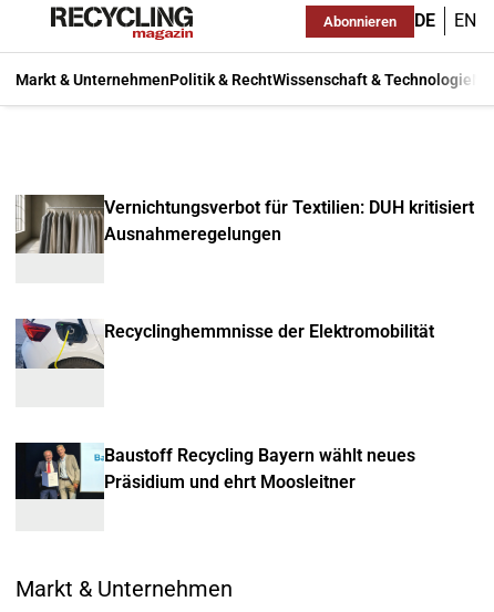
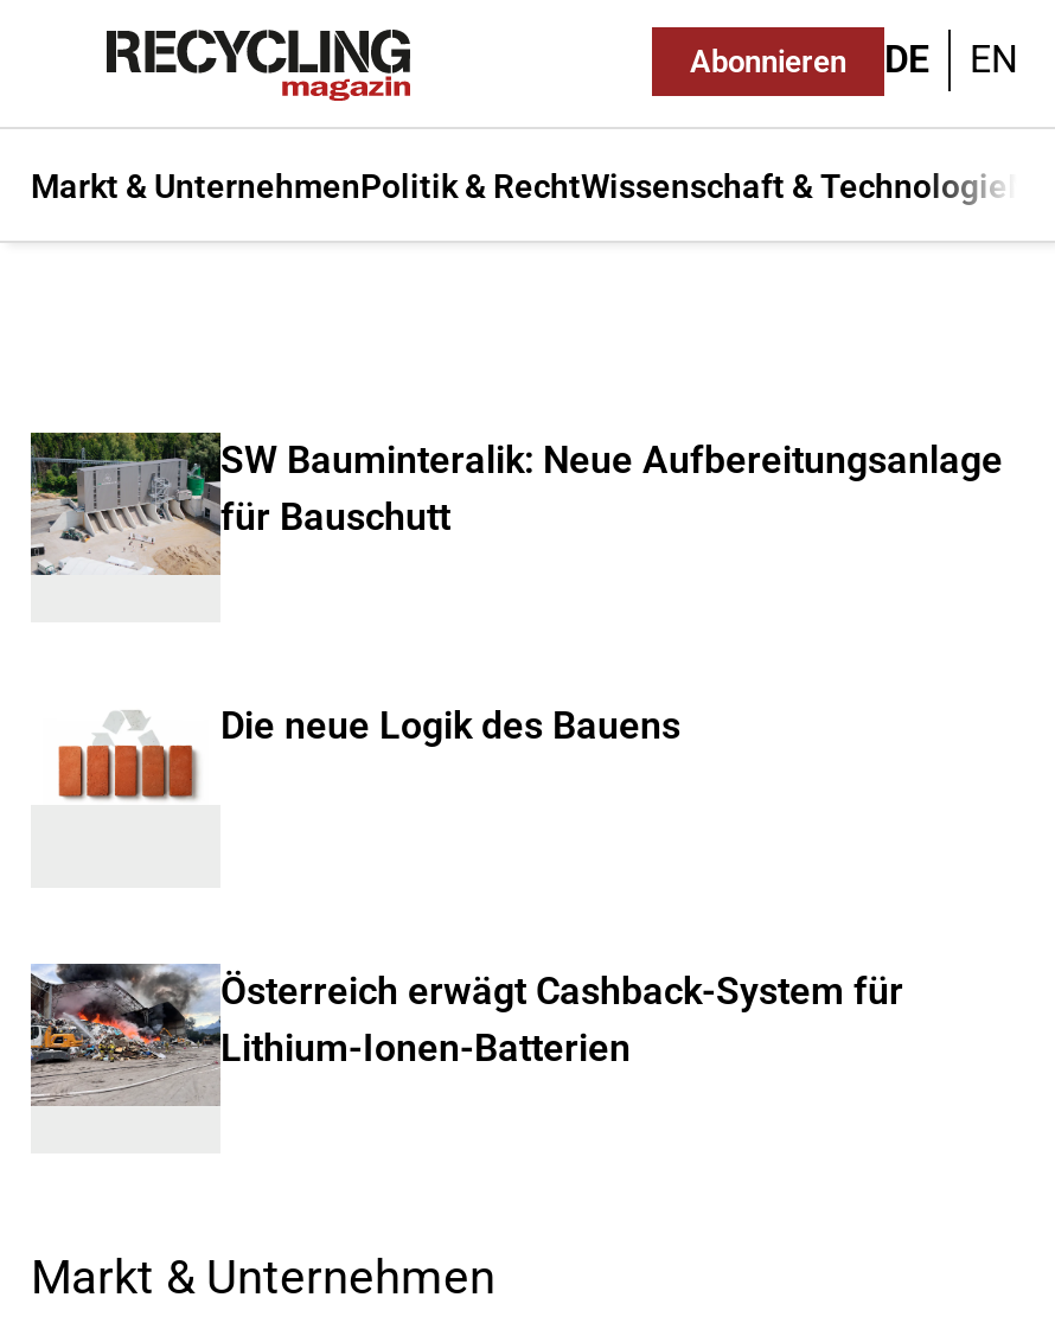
[16,195,474,261] [image] | Vernichtungsverbot für Textilien: DUH kritisiert | Ausnahmeregelungen -> [28,430,1003,577] [image] | SW Bauminteralik: Neue Aufbereitungsanlage | für Bauschutt
[14,318,434,370] [image] | Recyclinghemmnisse der Elektromobilität -> [31,698,680,805] [image] | Die neue Logik des Bauens
[14,442,415,508] [image] | Baustoff Recycling Bayern wählt neues | Präsidium und ehrt Moosleitner -> [28,961,903,1106] [image] | Österreich erwägt Cashback-System für | Lithium-Ionen-Batterien

